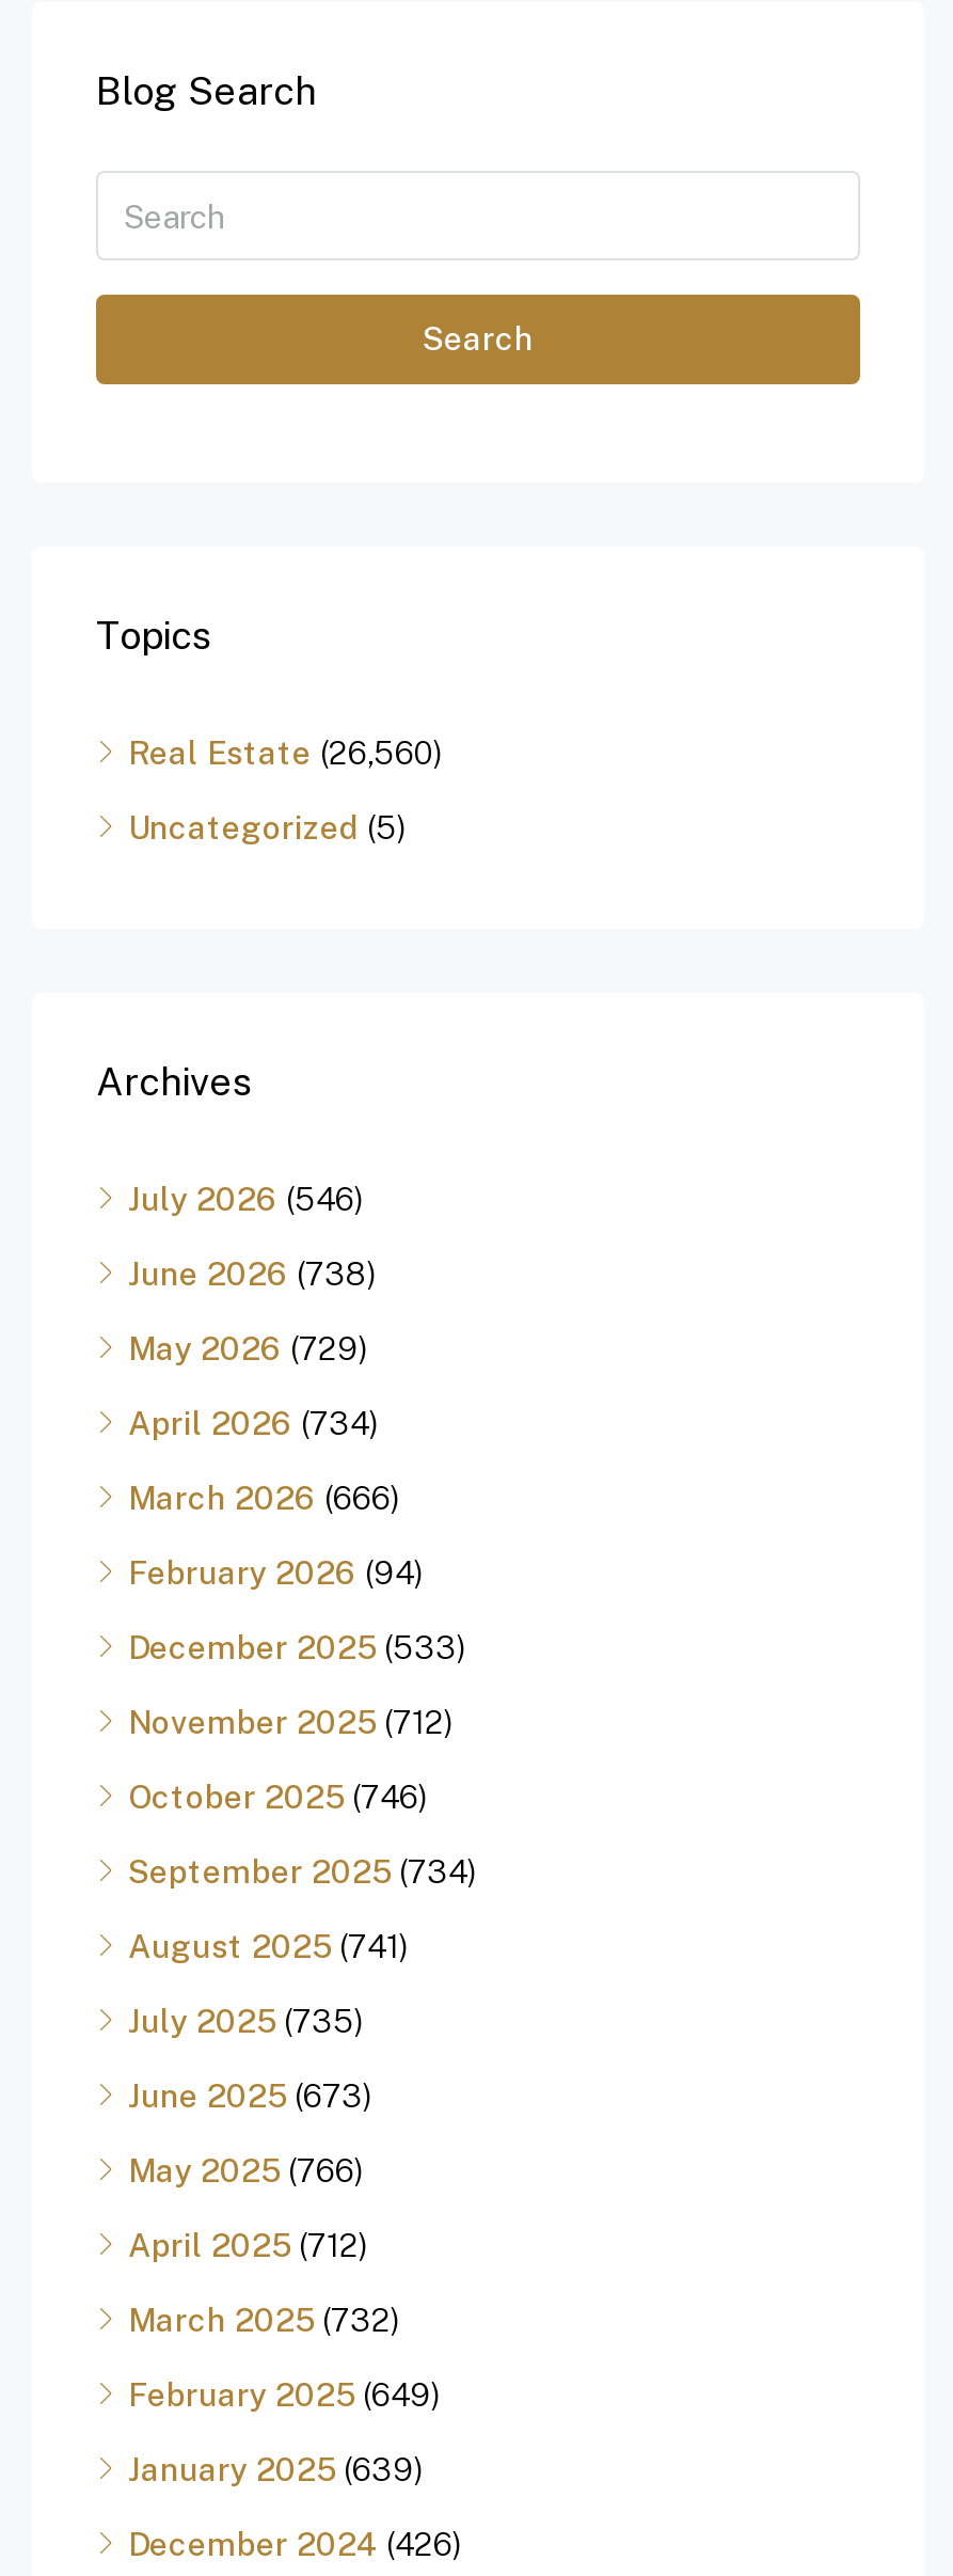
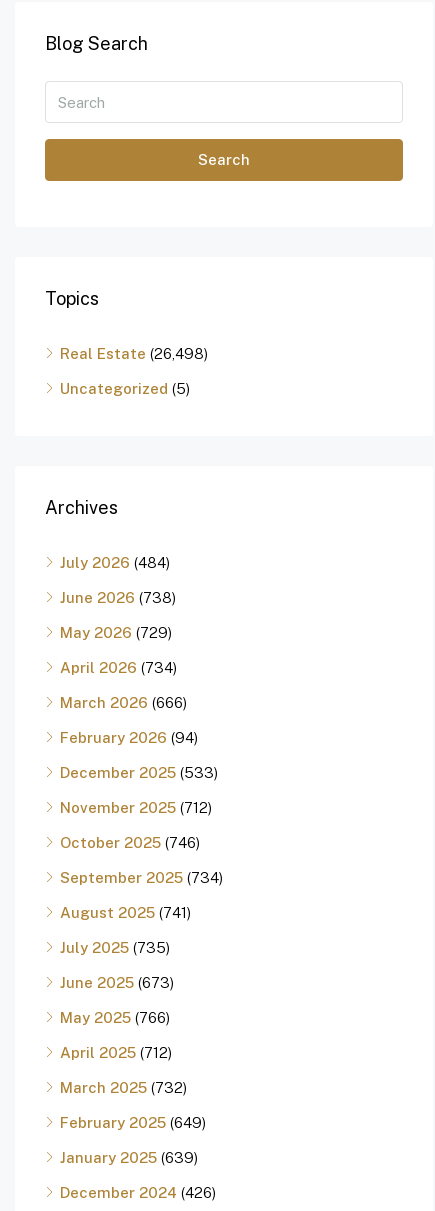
[128,735,442,771] Real Estate (26,560) -> [60,345,208,362] Real Estate (26,498)
[128,1181,363,1218] July 2026 (546) -> [60,554,170,571] July 2026 (484)

